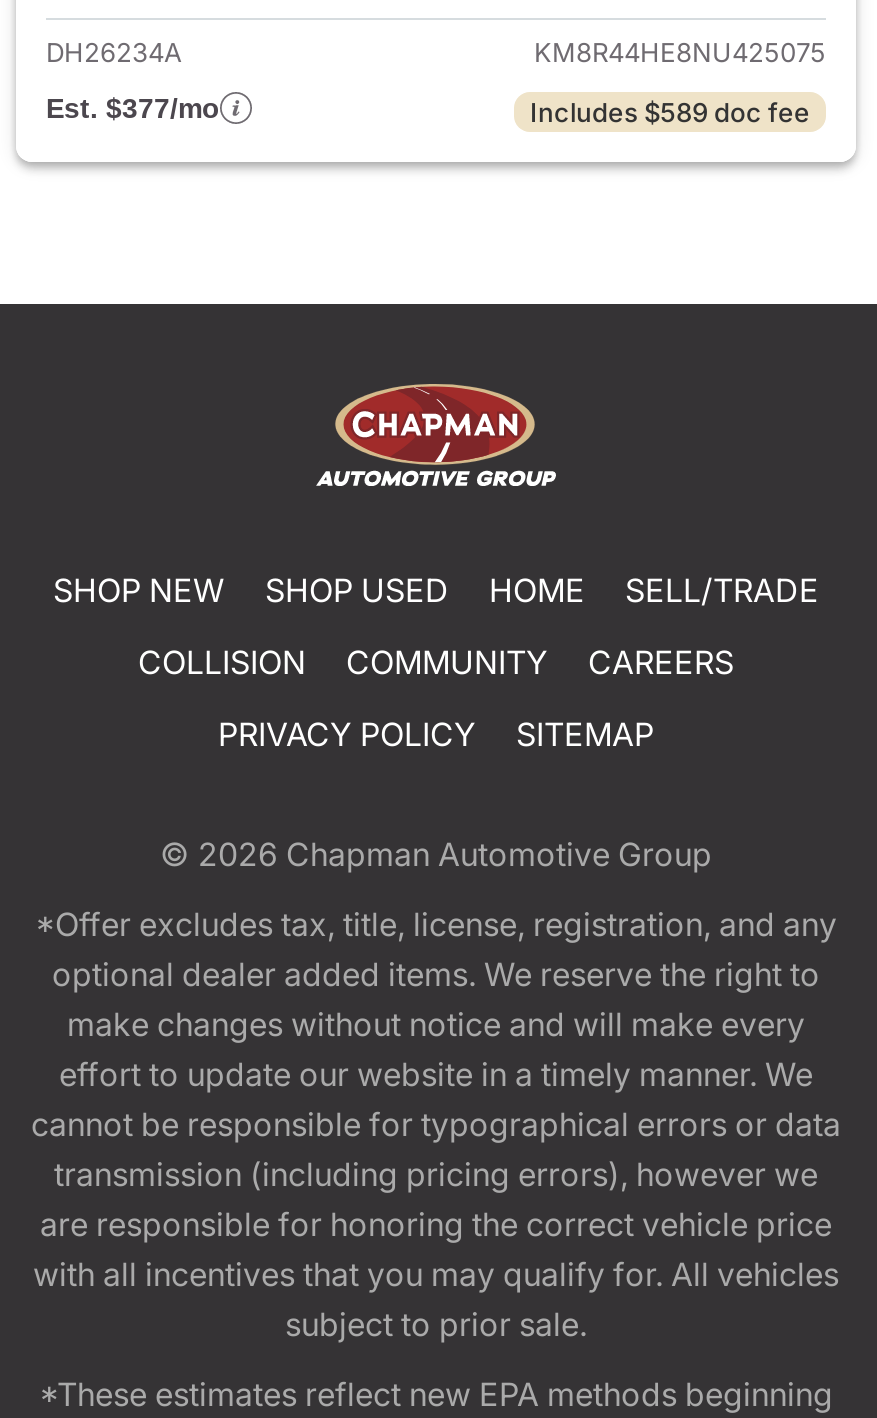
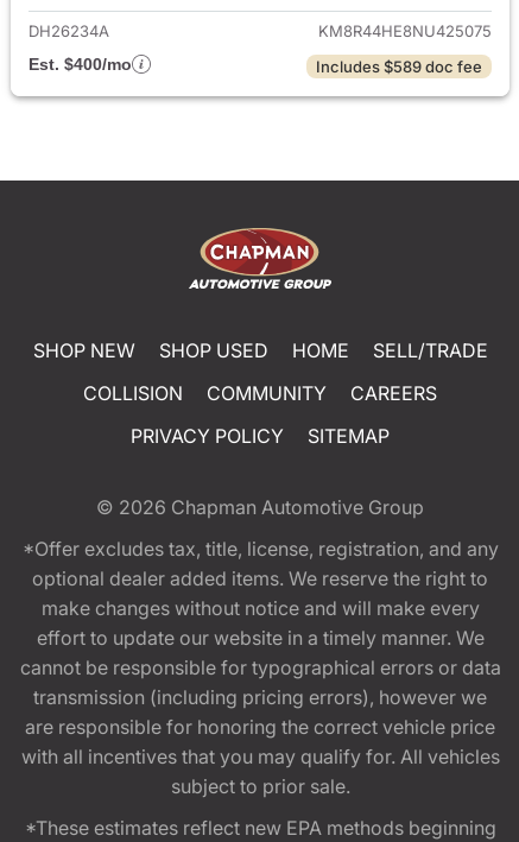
[46,92,220,124] Est. $377/mo -> [29,55,132,74] Est. $400/mo

